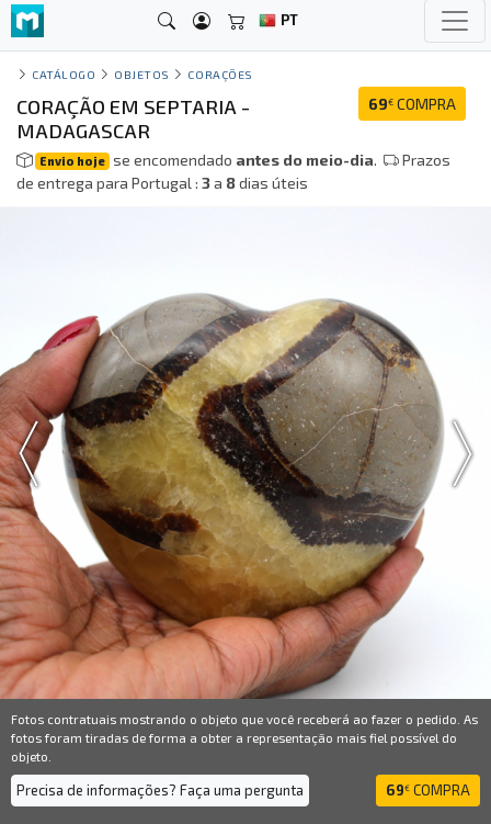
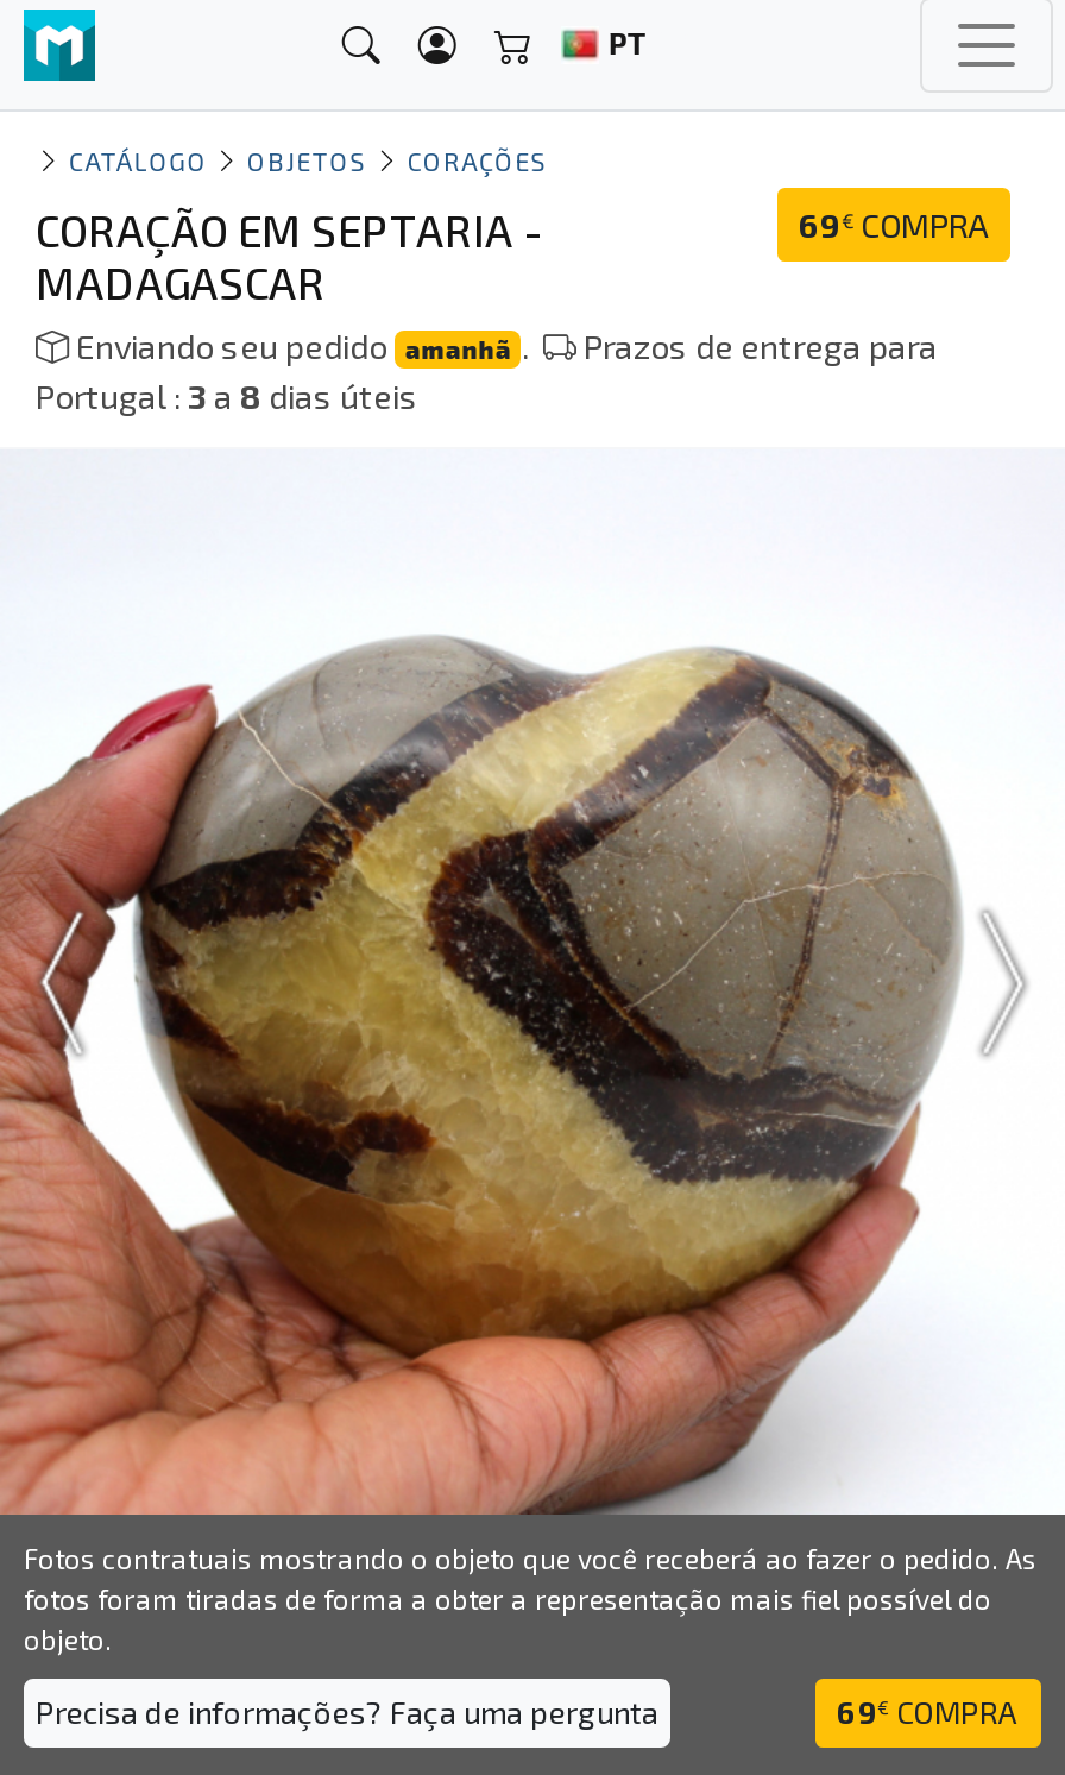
[16,150,451,192] Envio hoje se encomendado antes do meio-dia. | Prazos | de entrega para Portugal : 3 a 8 dias úteis -> [36,326,938,416] Enviando seu pedido amanhã . | Prazos de entrega para | Portugal : 3 a 8 dias úteis

